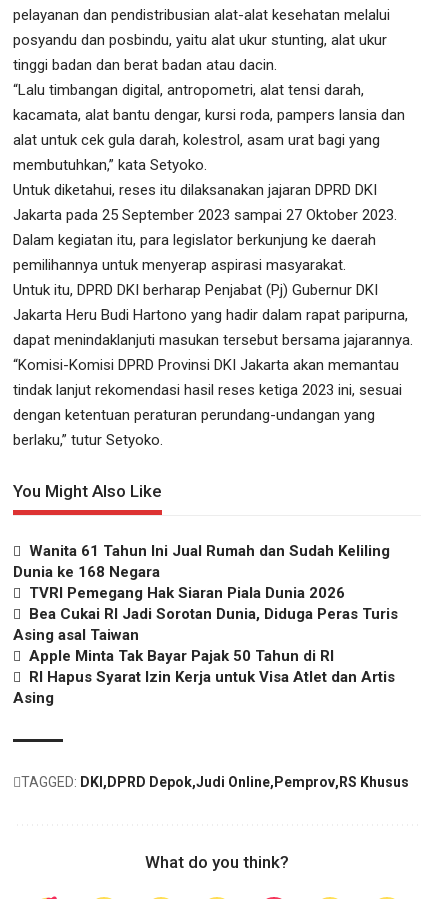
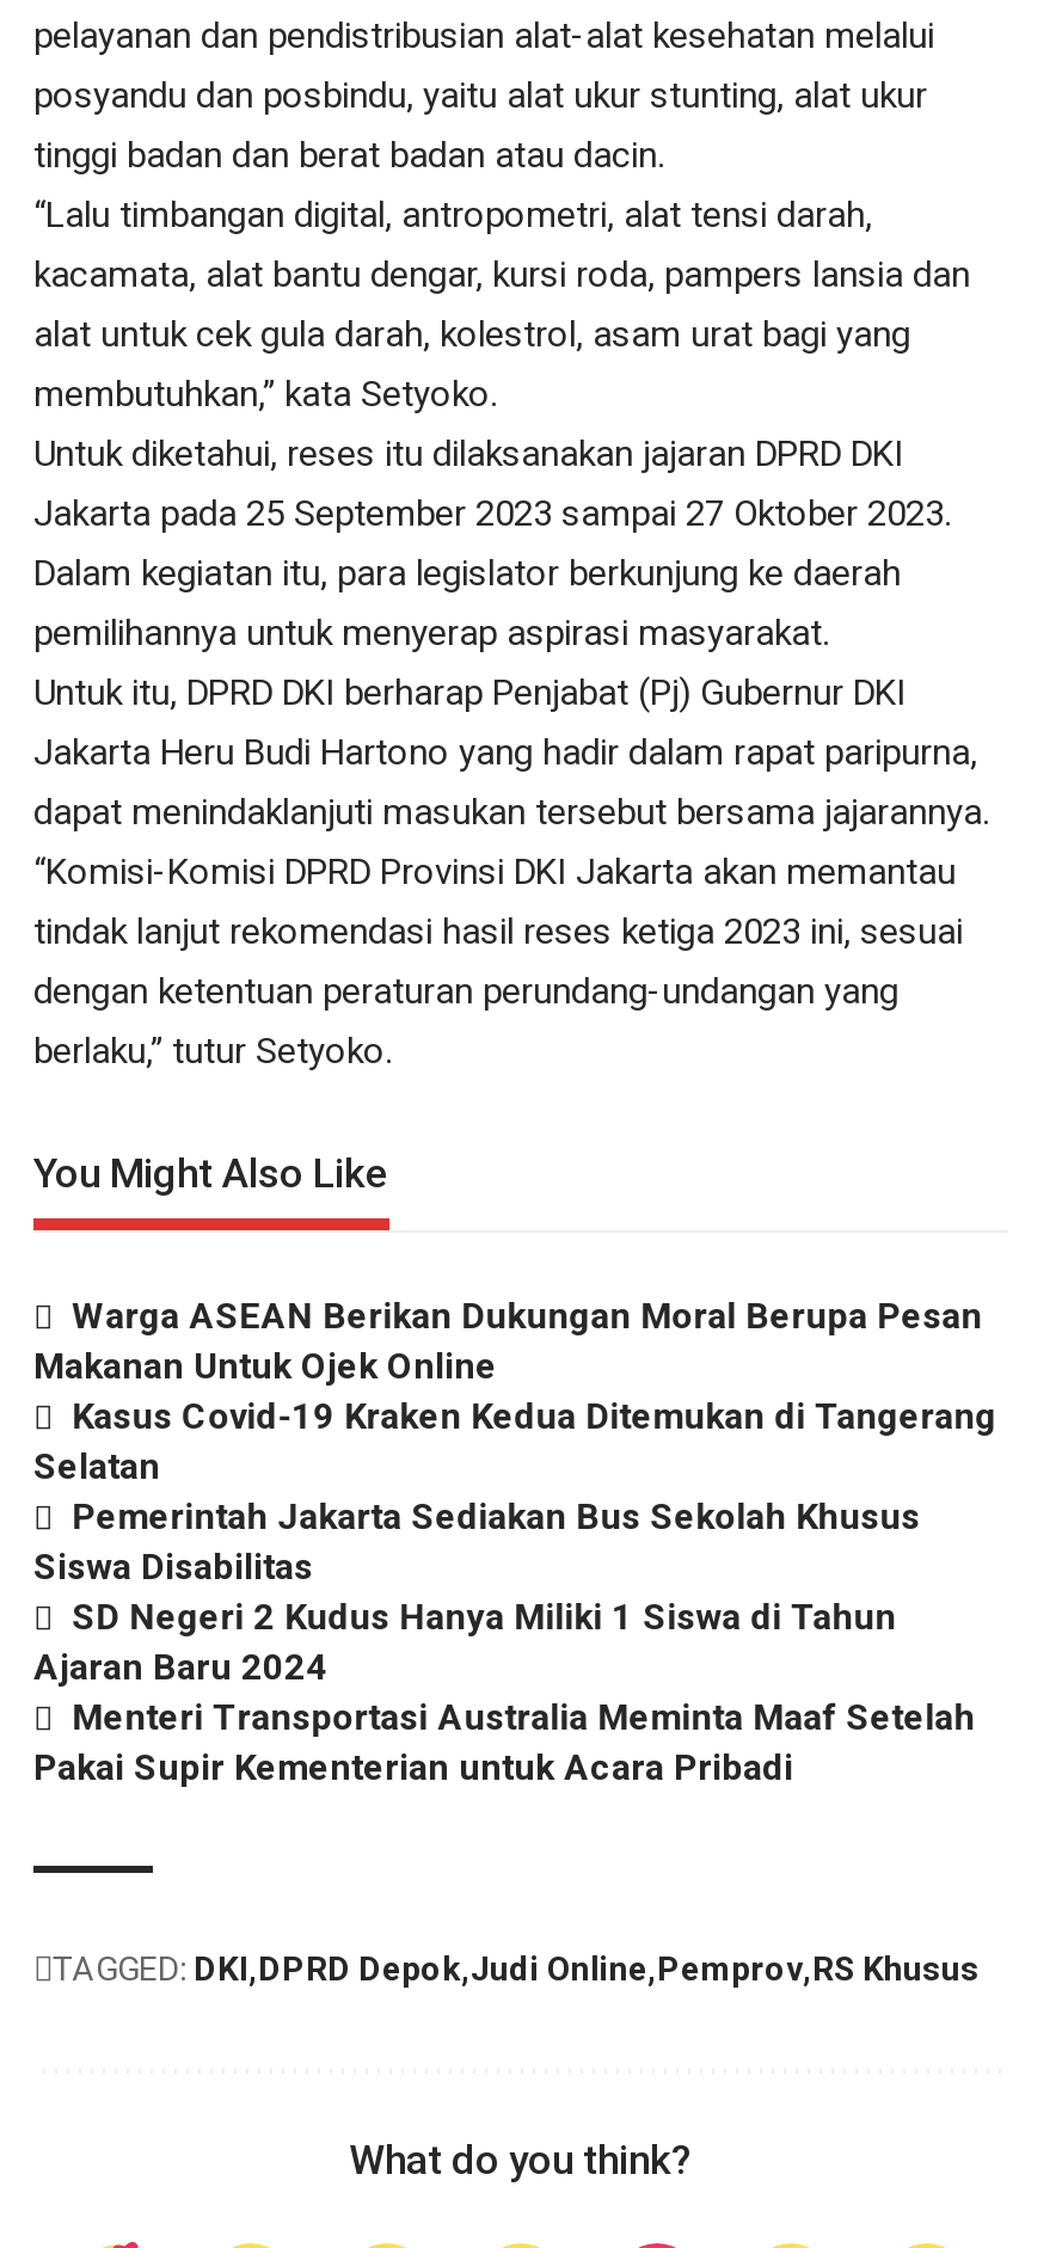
[13,542,398,707] Wanita 61 Tahun Ini Jual Rumah dan Sudah Keliling | Dunia ke 168 Negara | TVRI Pemegang Hak Siaran Piala Dunia 2026 | Bea Cukai RI Jadi Sorotan Dunia, Diduga Peras Turis | Asing asal Taiwan | Apple Minta Tak Bayar Pajak 50 Tahun di RI | RI Hapus Syarat Izin Kerja untuk Visa Atlet dan Artis | Asing -> [33,1295,997,1790] Warga ASEAN Berikan Dukungan Moral Berupa Pesan | Makanan Untuk Ojek Online | Kasus Covid-19 Kraken Kedua Ditemukan di Tangerang | Selatan | Pemerintah Jakarta Sediakan Bus Sekolah Khusus | Siswa Disabilitas | SD Negeri 2 Kudus Hanya Miliki 1 Siswa di Tahun | Ajaran Baru 2024 | Menteri Transportasi Australia Meminta Maaf Setelah | Pakai Supir Kementerian untuk Acara Pribadi

